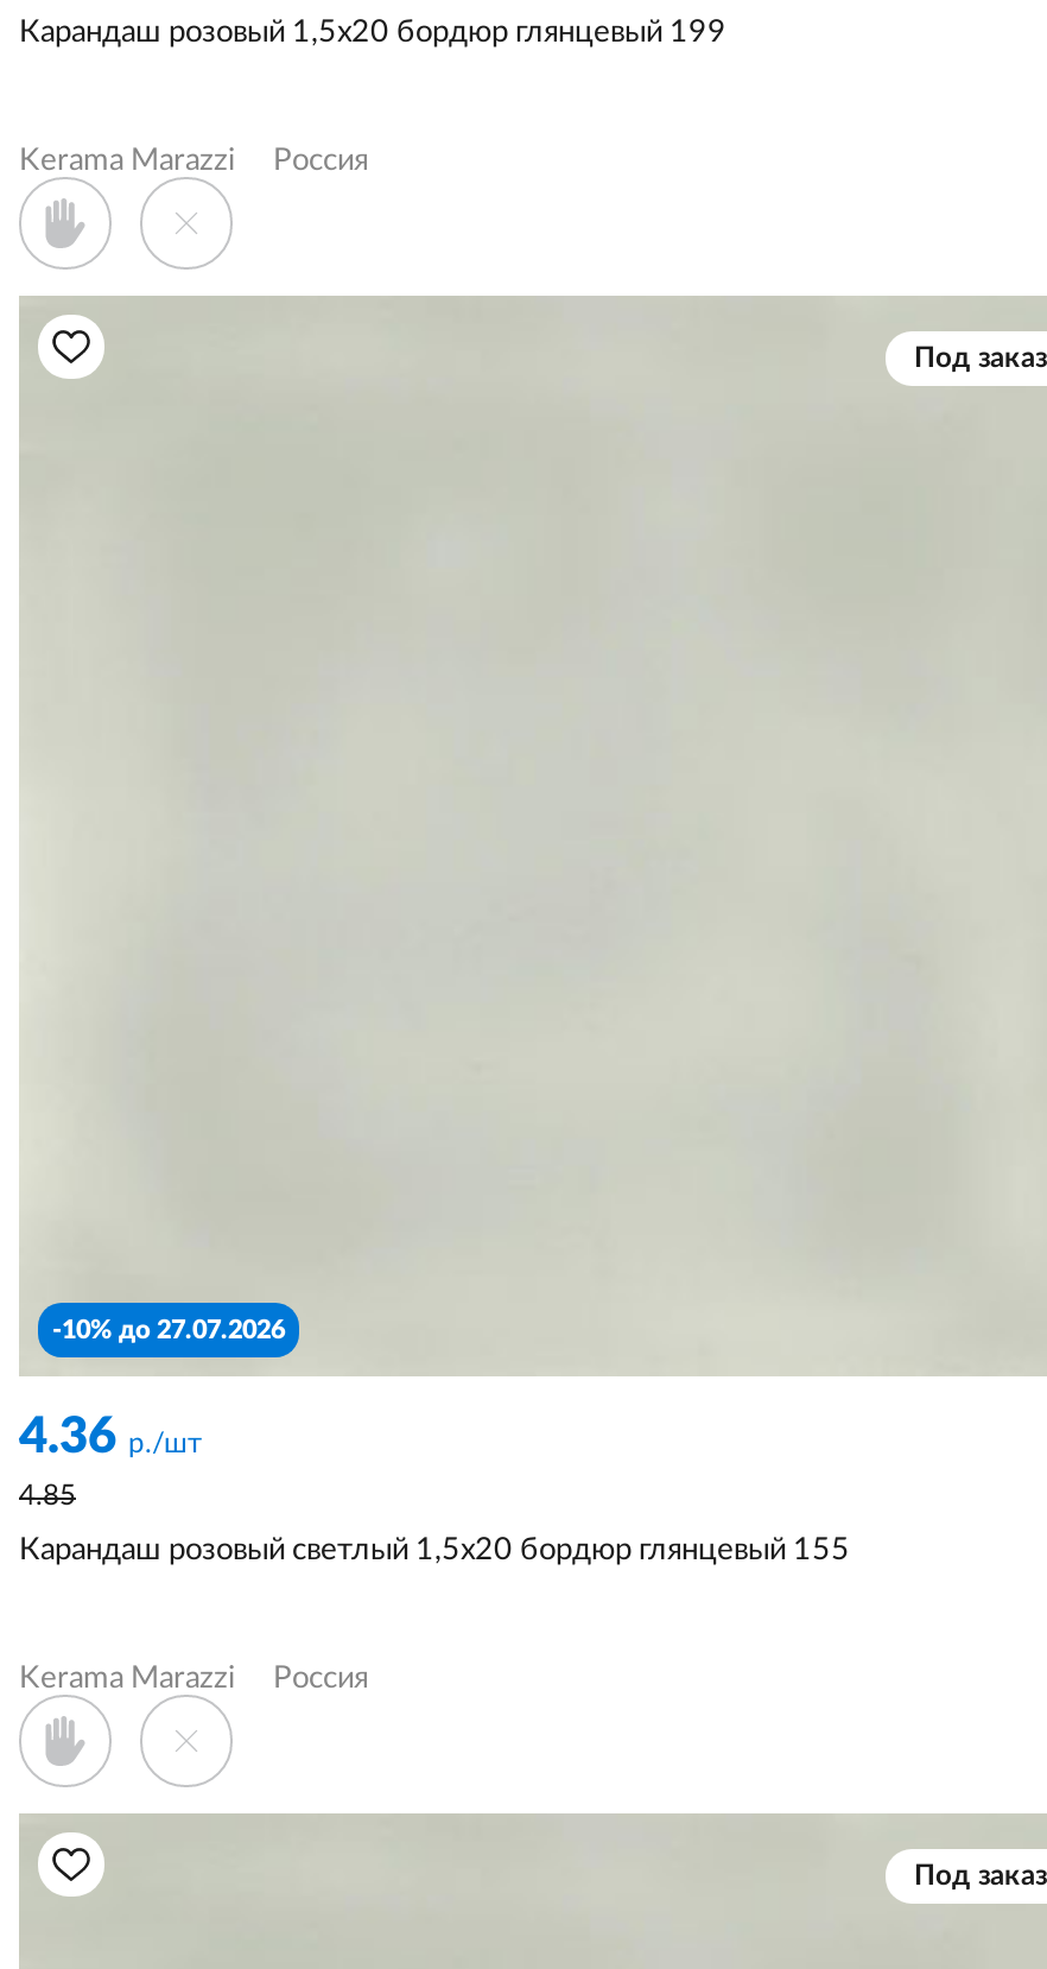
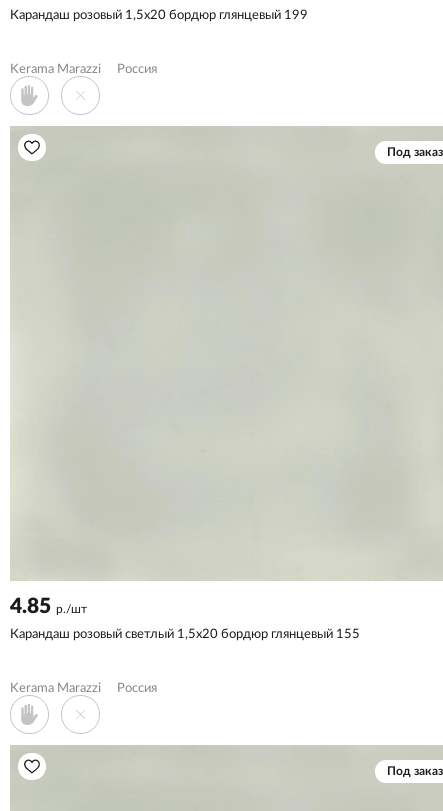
[19,1316,285,1508] -10% до 27.07.2026 | 4.36 р./шт | 4.85 -> [10,595,87,616] 4.85 р./шт

